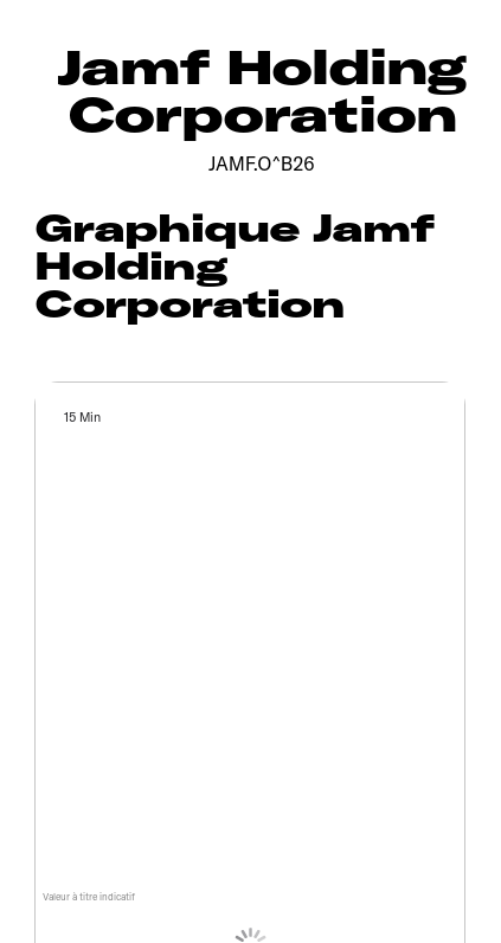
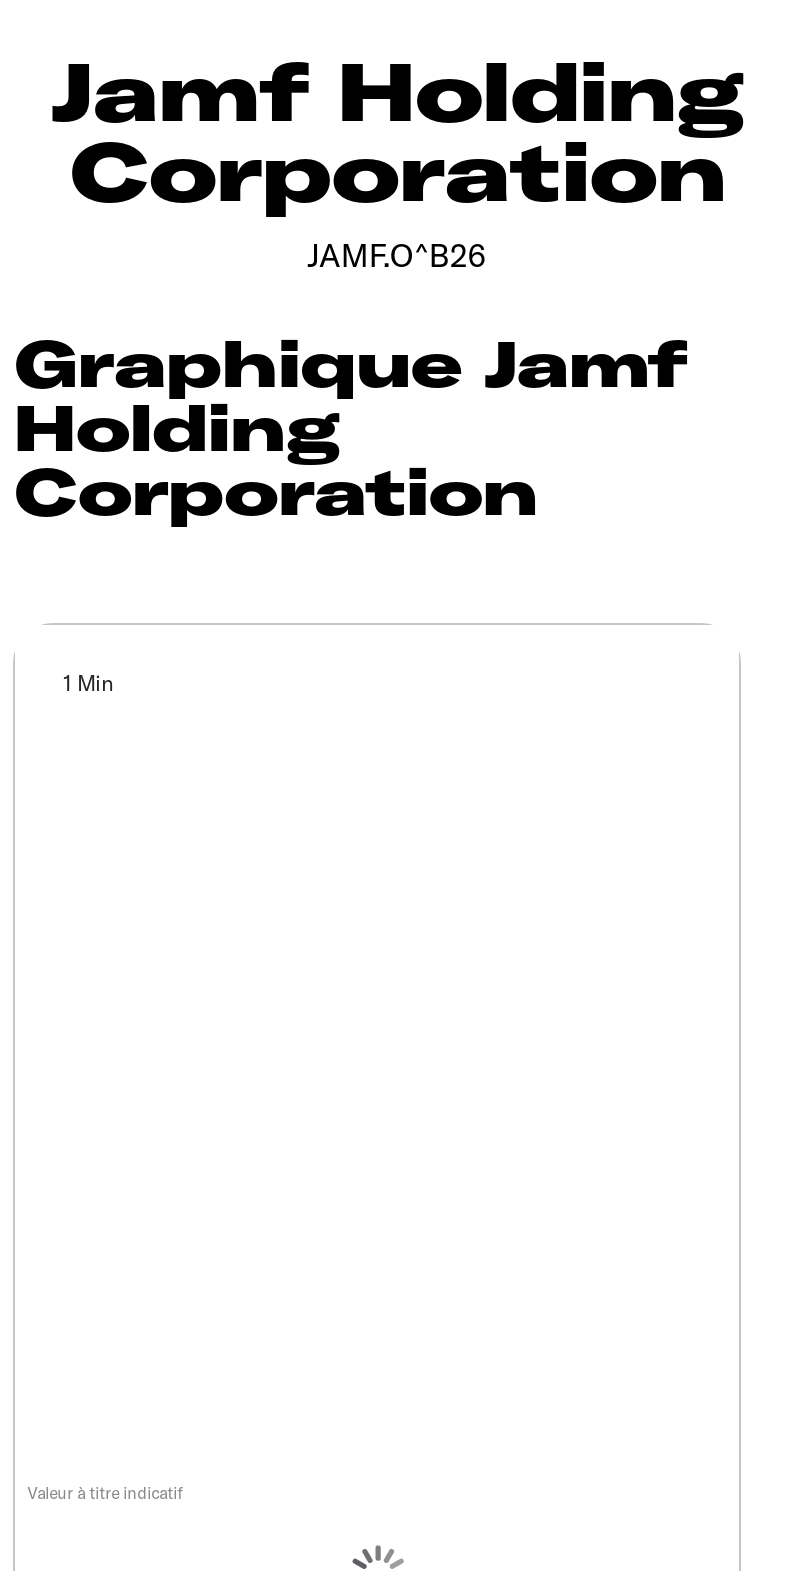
[64,409,101,426] 15 Min -> [63,670,113,698] 1 Min

